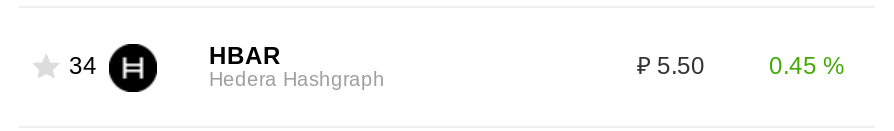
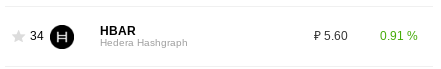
[637,53,705,81] ₽ 5.50 -> [314,29,348,43] ₽ 5.60
[769,53,845,81] 0.45 % -> [380,29,418,43] 0.91 %

